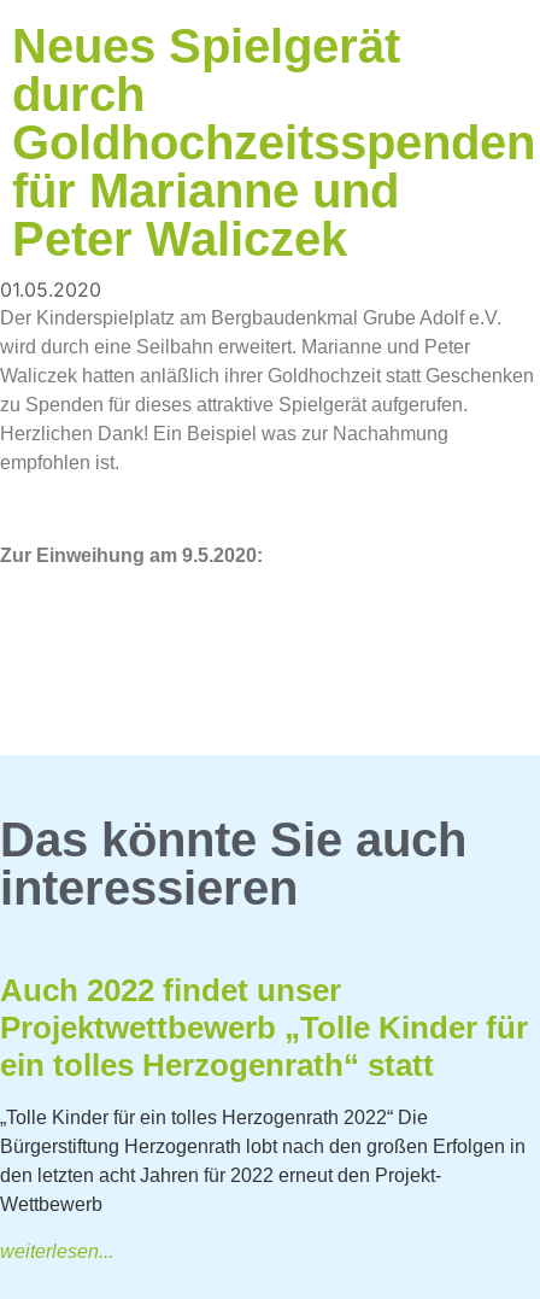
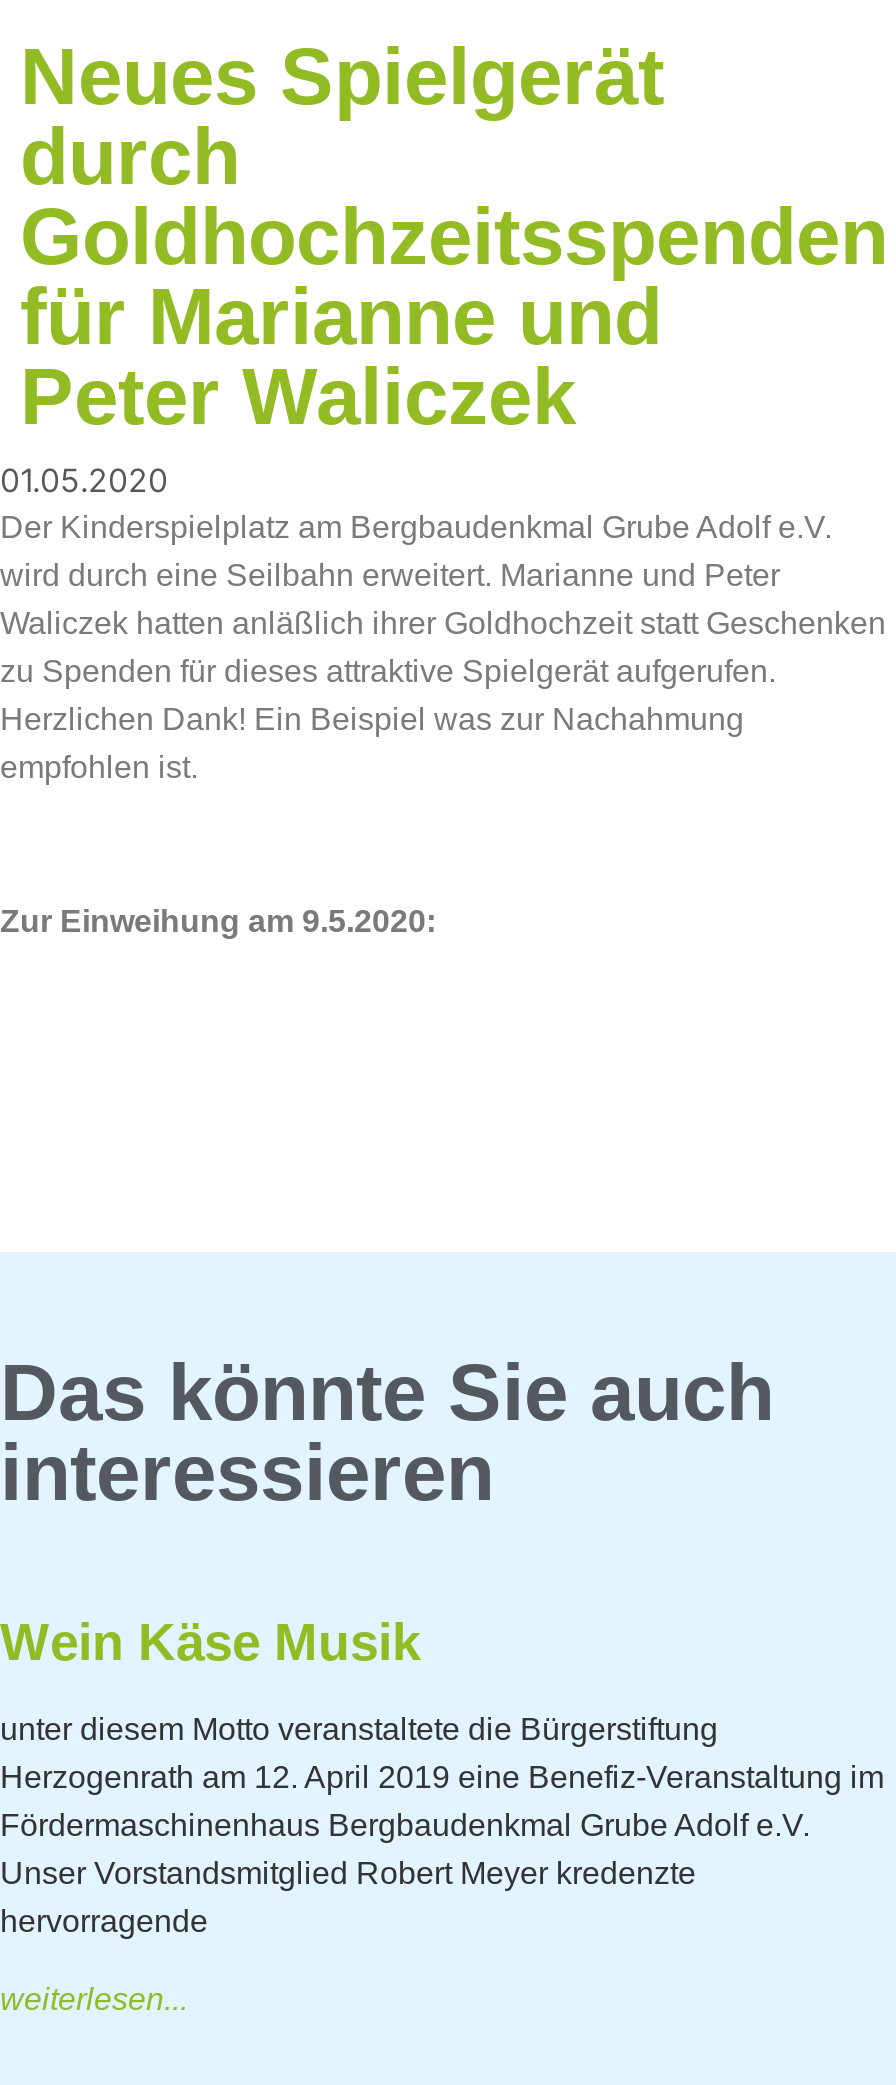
[0,972,528,1083] Auch 2022 findet unser | Projektwettbewerb „Tolle Kinder für | ein tolles Herzogenrath“ statt -> [0,1611,420,1671] Wein Käse Musik
[0,1107,526,1214] „Tolle Kinder für ein tolles Herzogenrath 2022“ Die | Bürgerstiftung Herzogenrath lobt nach den großen Erfolgen in | den letzten acht Jahren für 2022 erneut den Projekt- | Wettbewerb -> [0,1711,884,1937] unter diesem Motto veranstaltete die Bürgerstiftung | Herzogenrath am 12. April 2019 eine Benefiz-Veranstaltung im | Fördermaschinenhaus Bergbaudenkmal Grube Adolf e.V. | Unser Vorstandsmitglied Robert Meyer kredenzte | hervorragende

